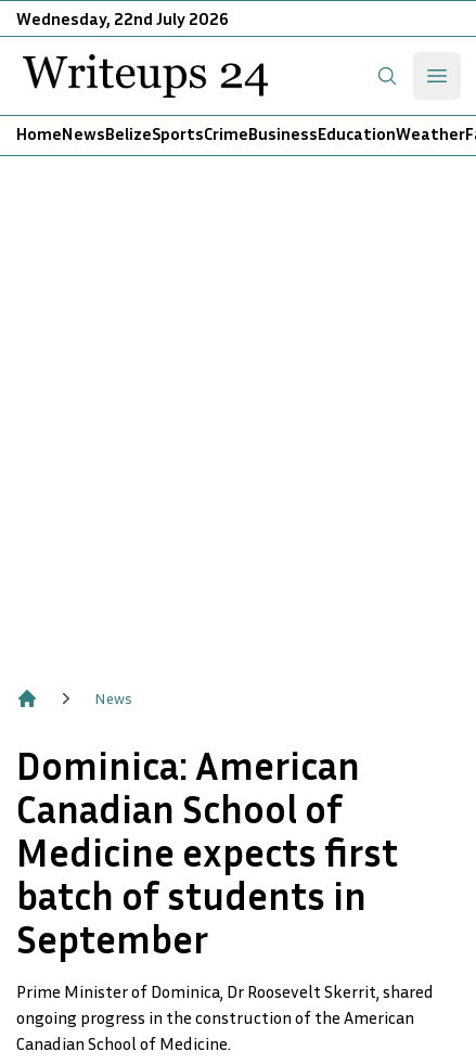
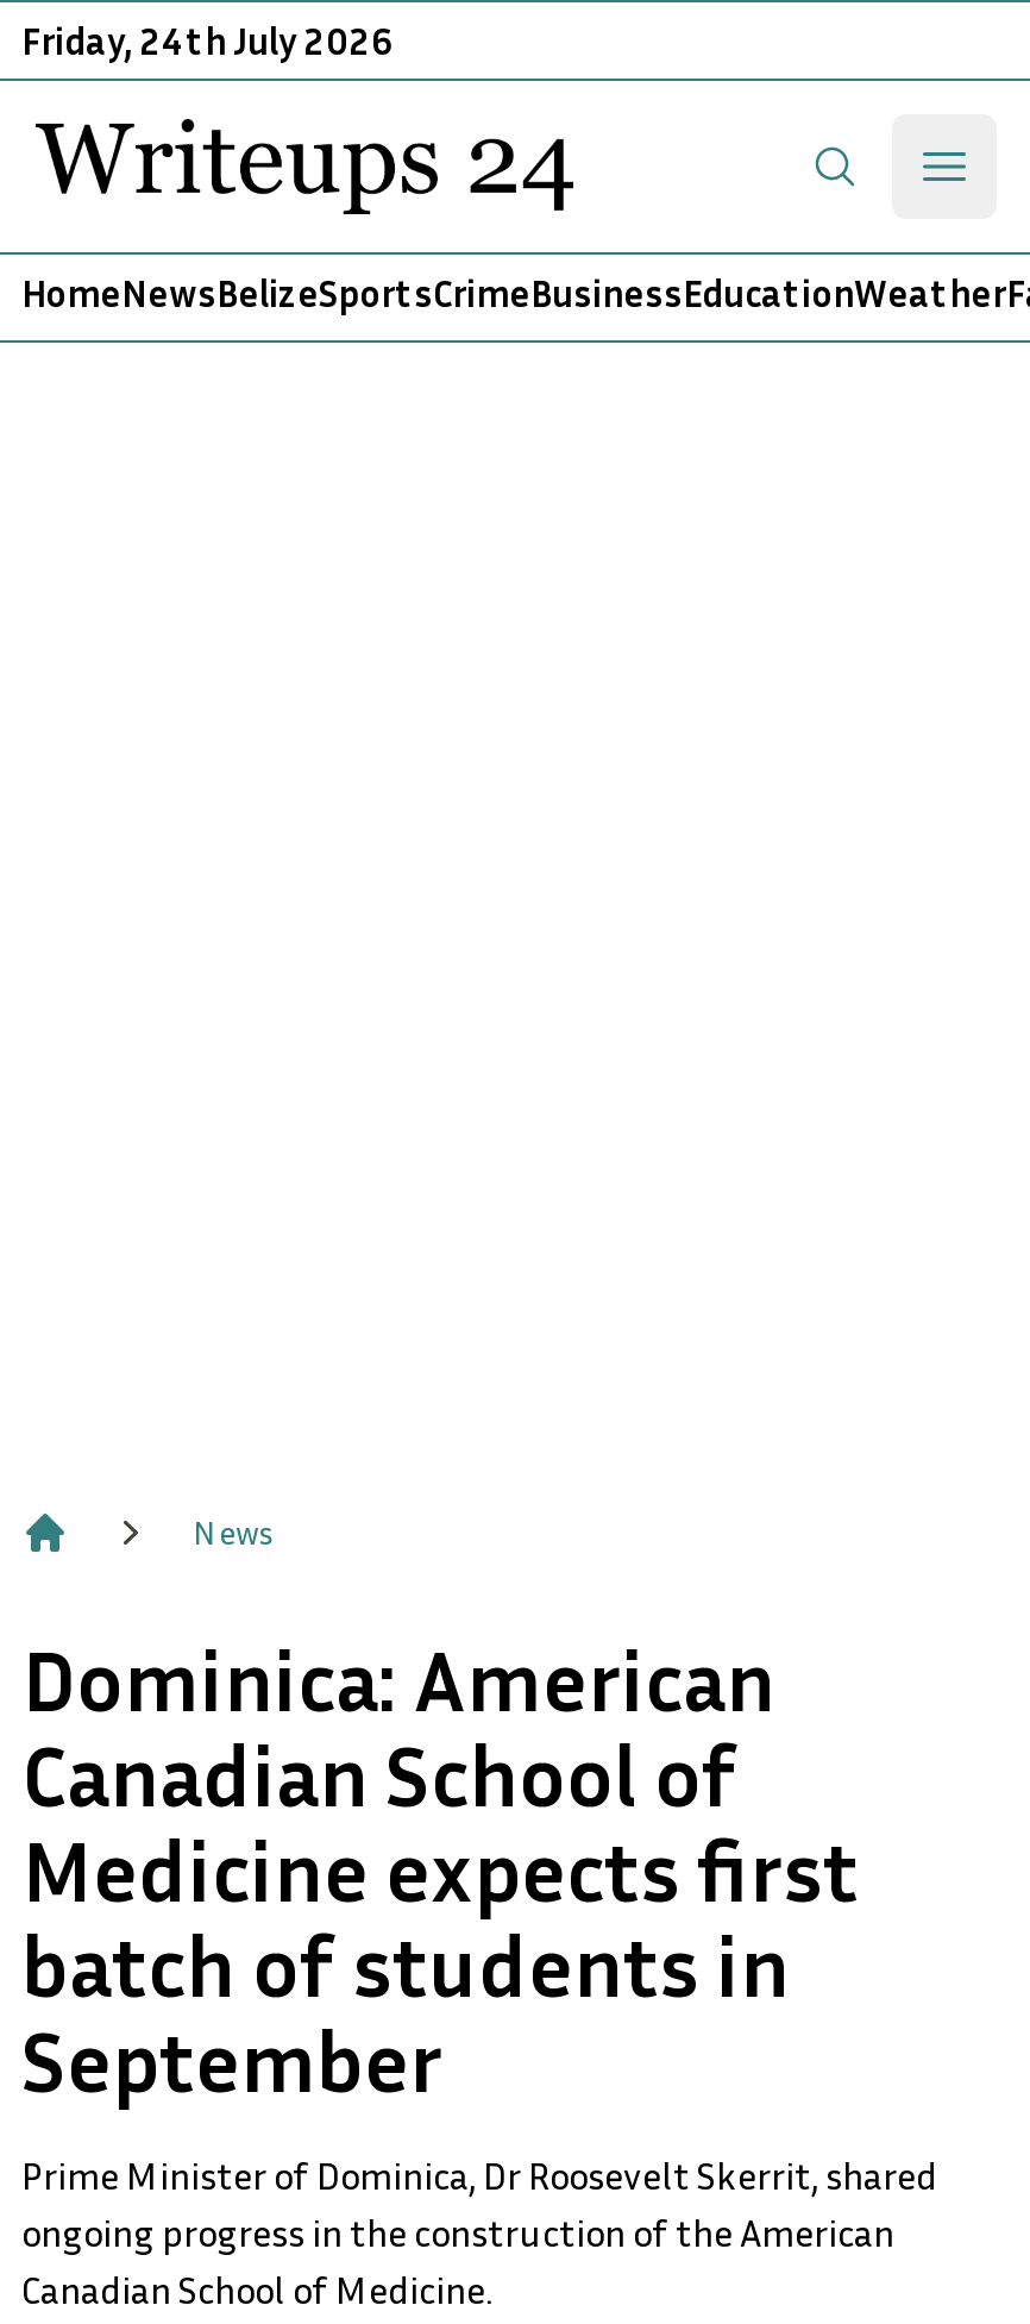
[16,8,229,29] Wednesday, 22nd July 2026 -> [21,17,392,64] Friday, 24th July 2026

